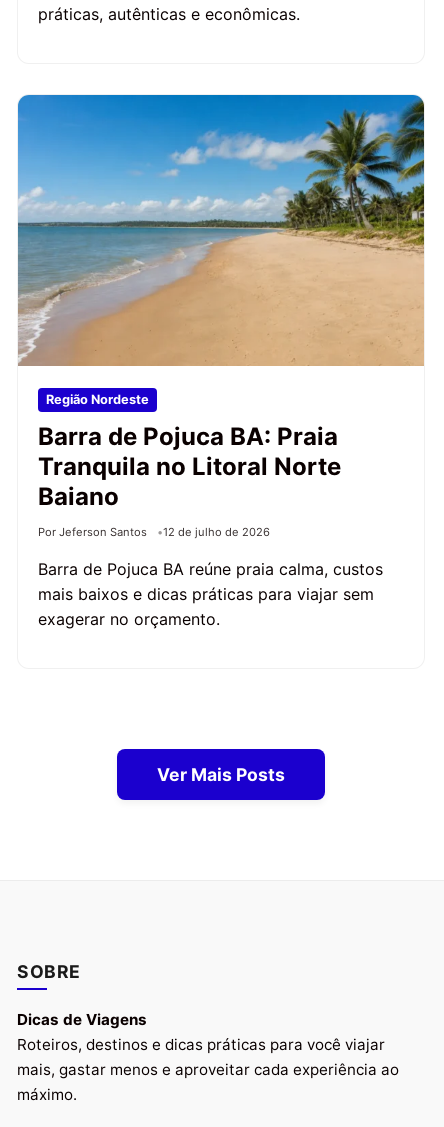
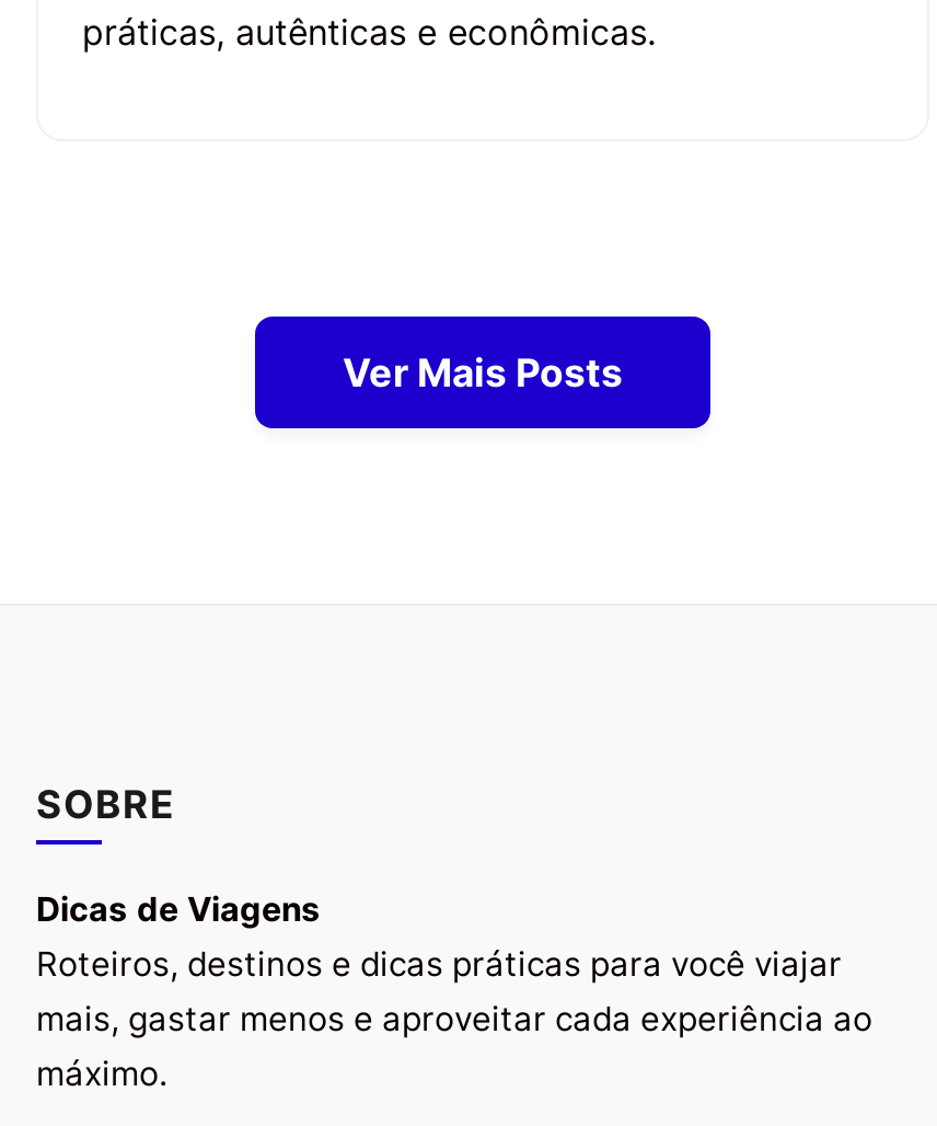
[17,94,425,629] [image] | Região Nordeste | Barra de Pojuca BA: Praia | Tranquila no Litoral Norte | Baiano | Por Jeferson Santos | 12 de julho de 2026 | Barra de Pojuca BA reúne praia calma, custos | mais baixos e dicas práticas para viajar sem | exagerar no orçamento. -> none

